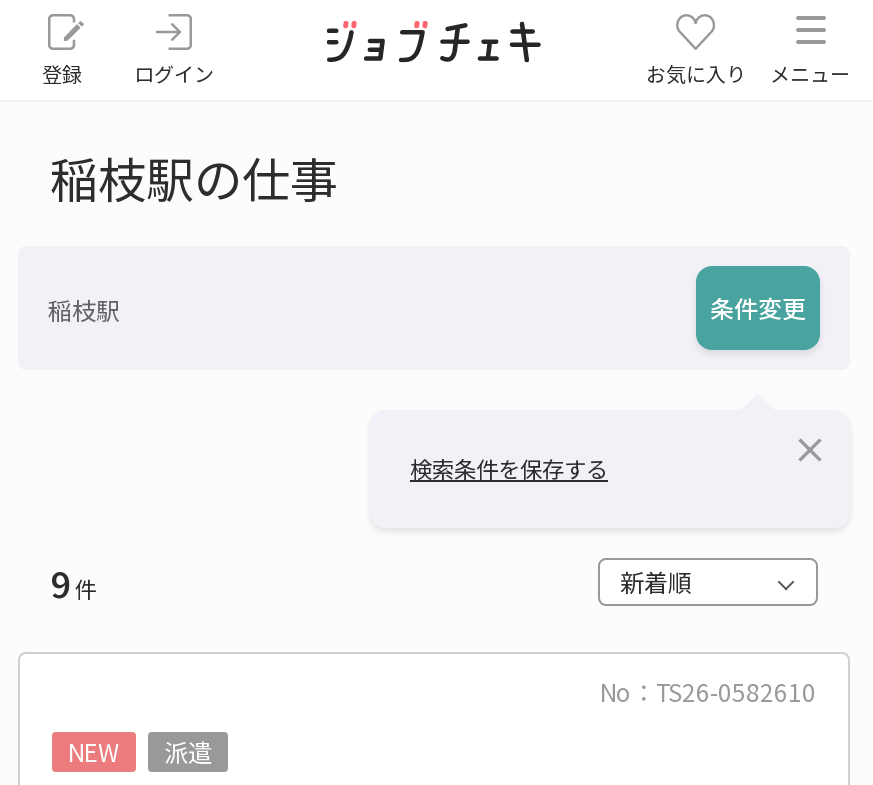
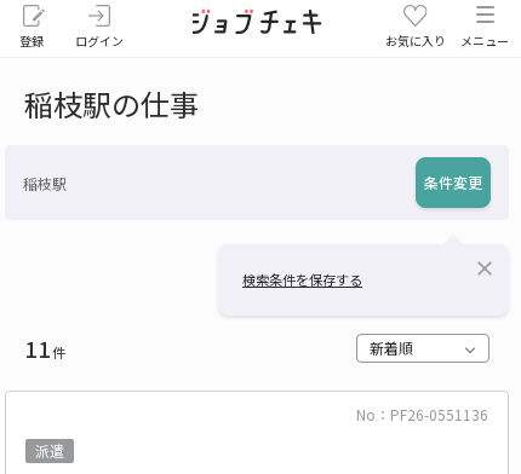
[50,556,97,608] 9 件 -> [24,333,65,364] 11 件
[68,674,816,768] No：TS26-0582610 | NEW -> [356,404,488,424] No：PF26-0551136

